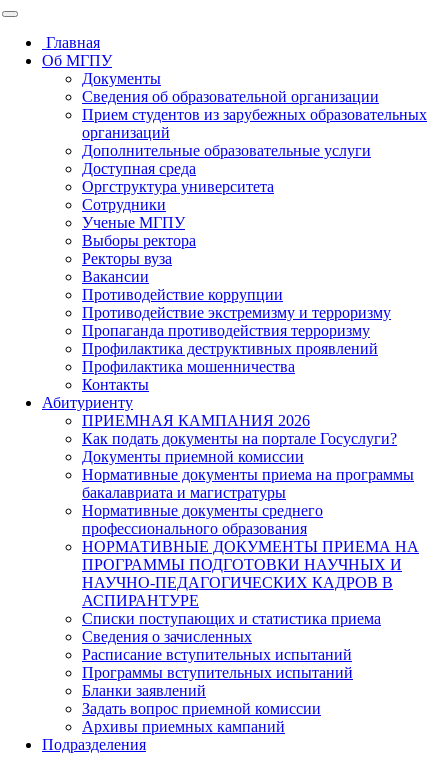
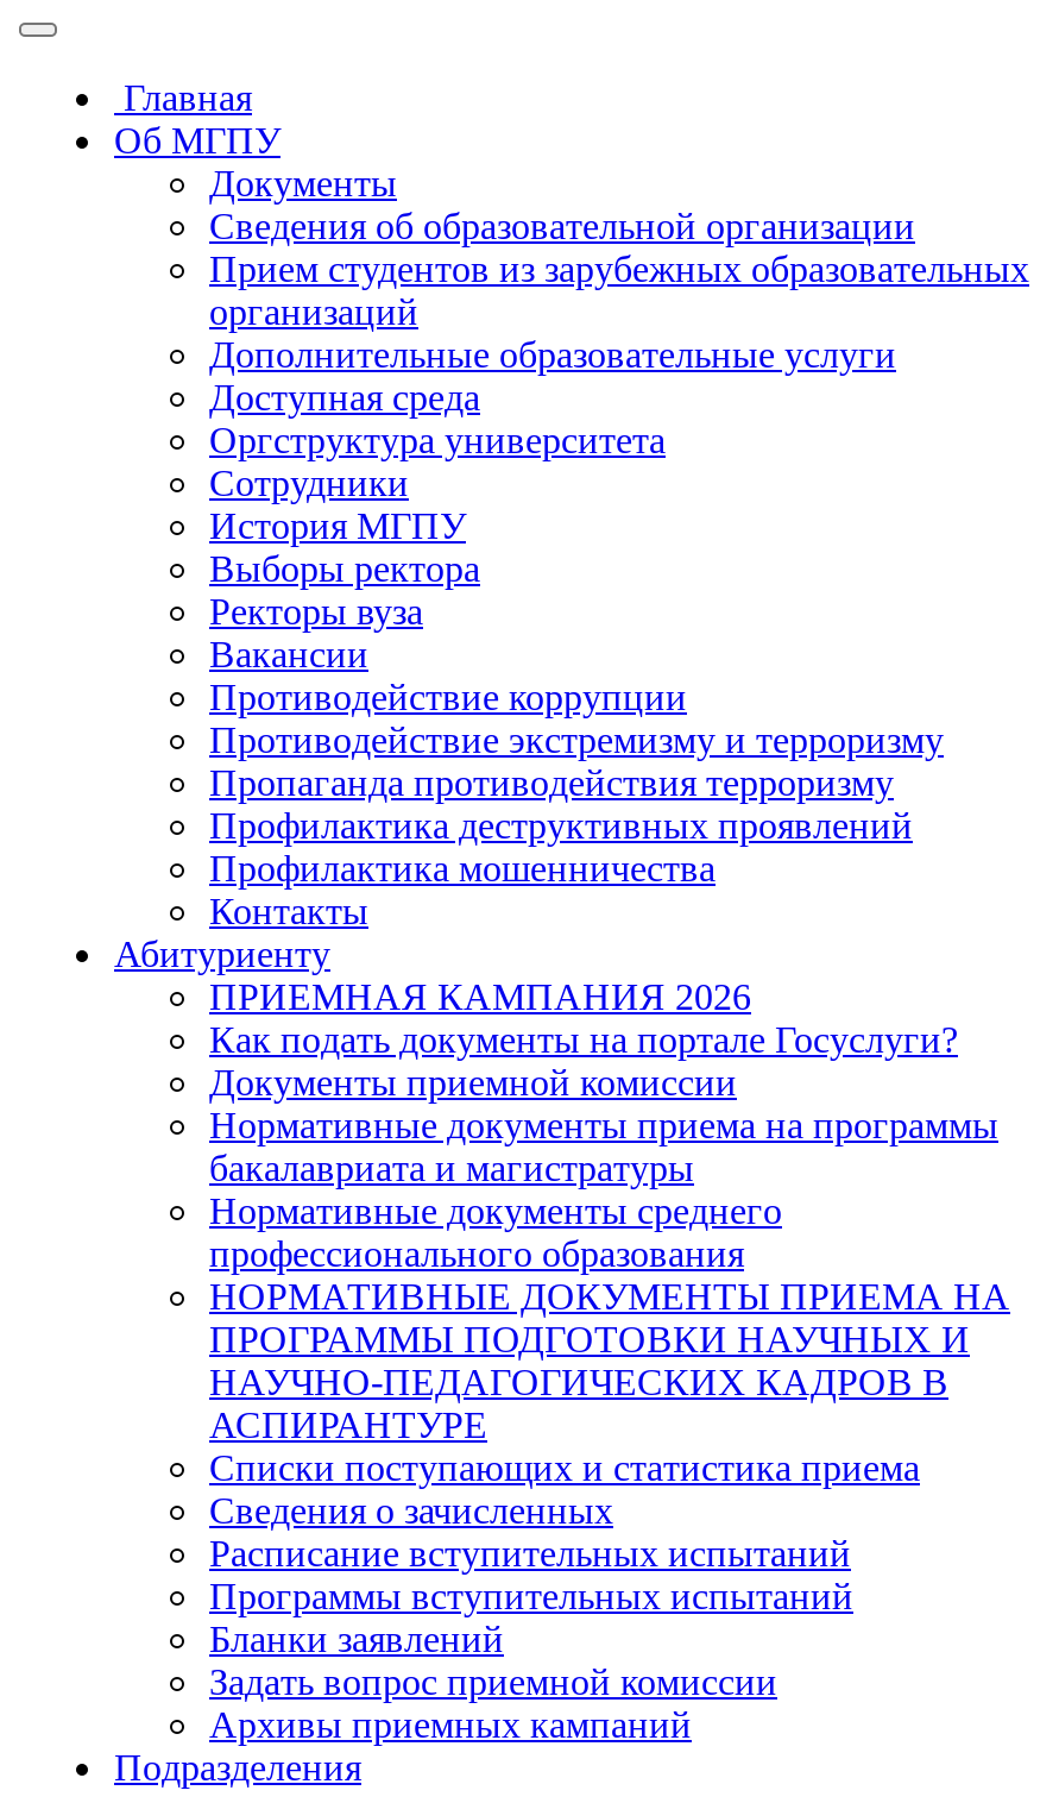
[82,214,185,231] Ученые МГПУ -> [209,505,466,546] История МГПУ

